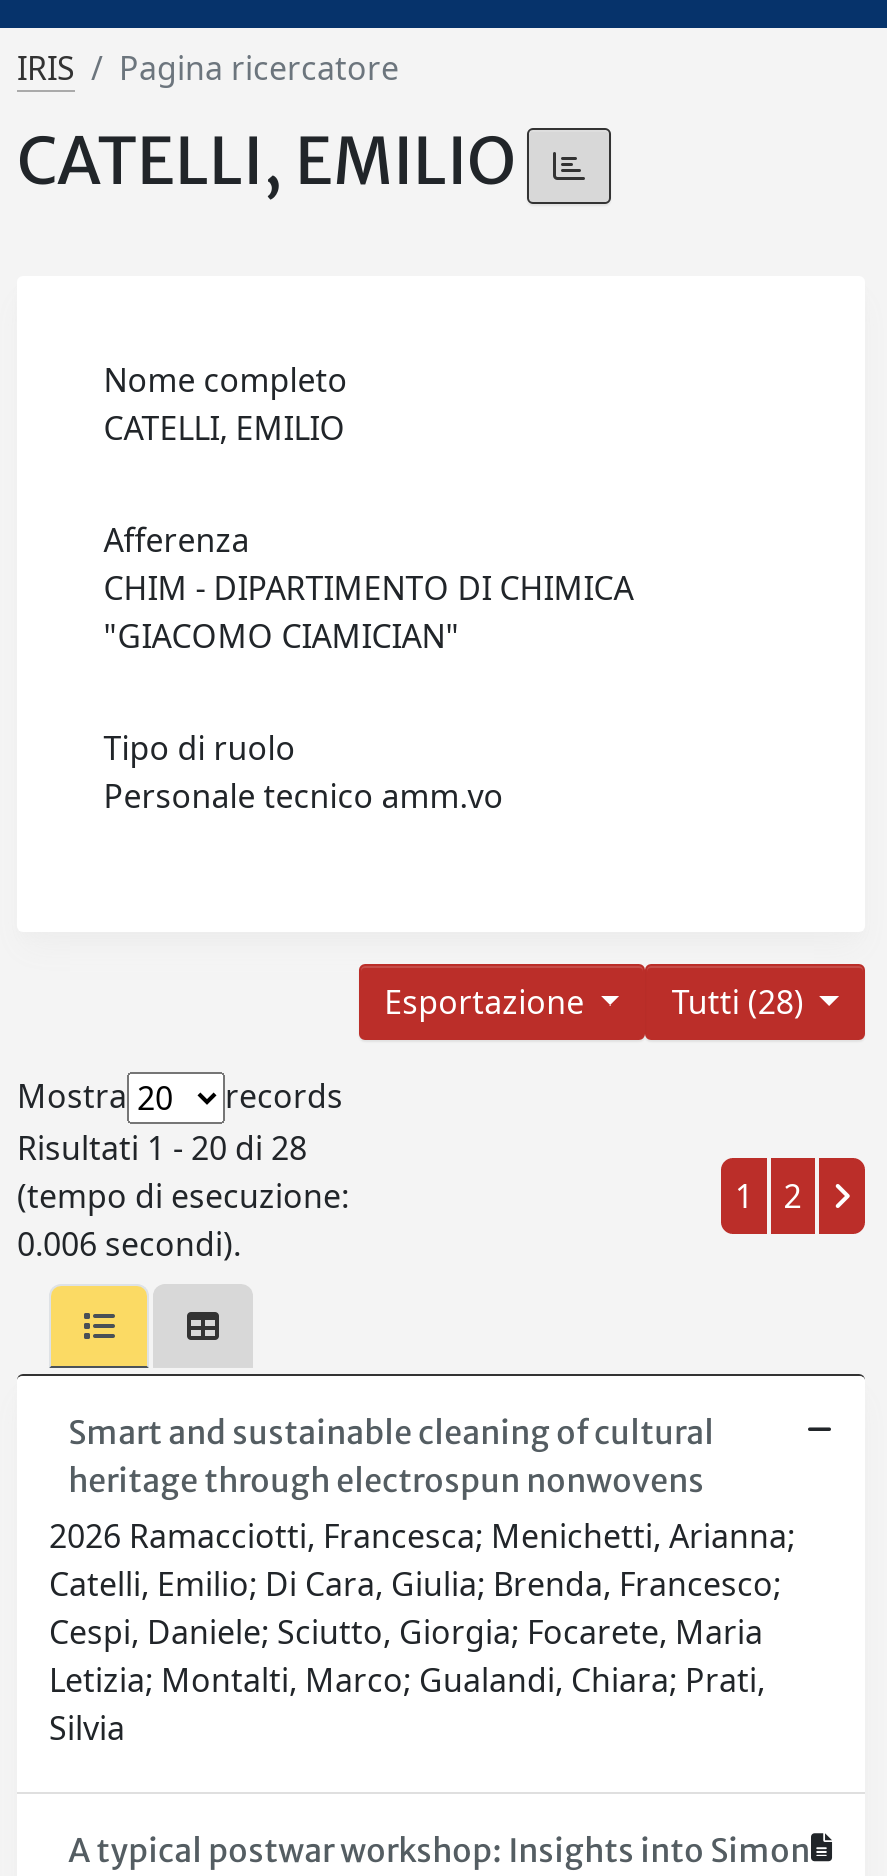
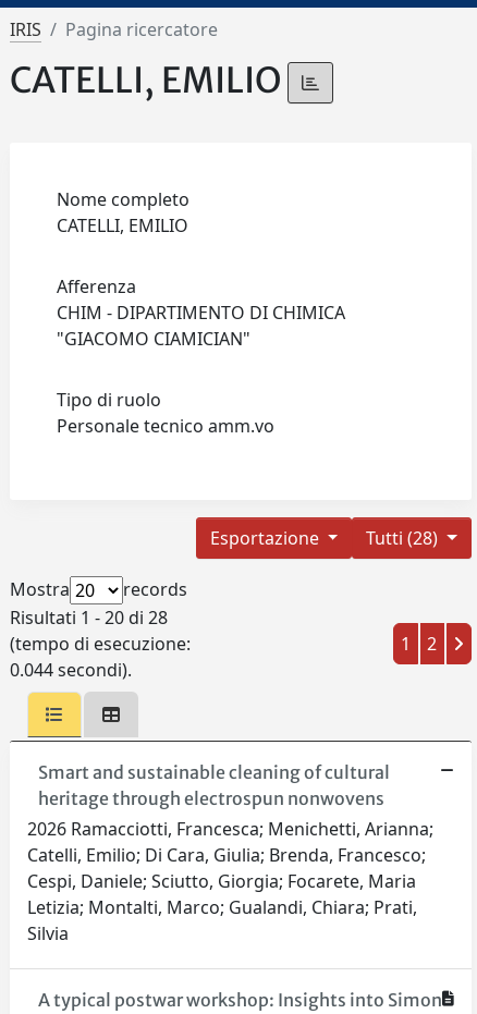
[17,1222,241,1266] 0.006 secondi). -> [10,658,132,682] 0.044 secondi).

